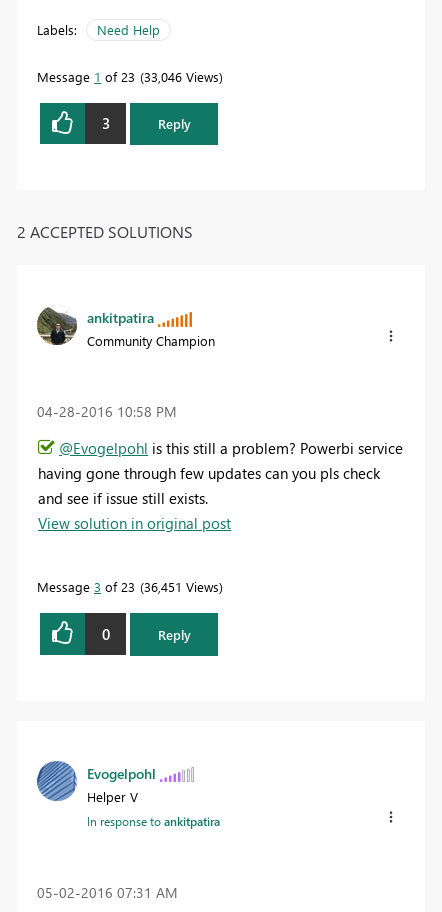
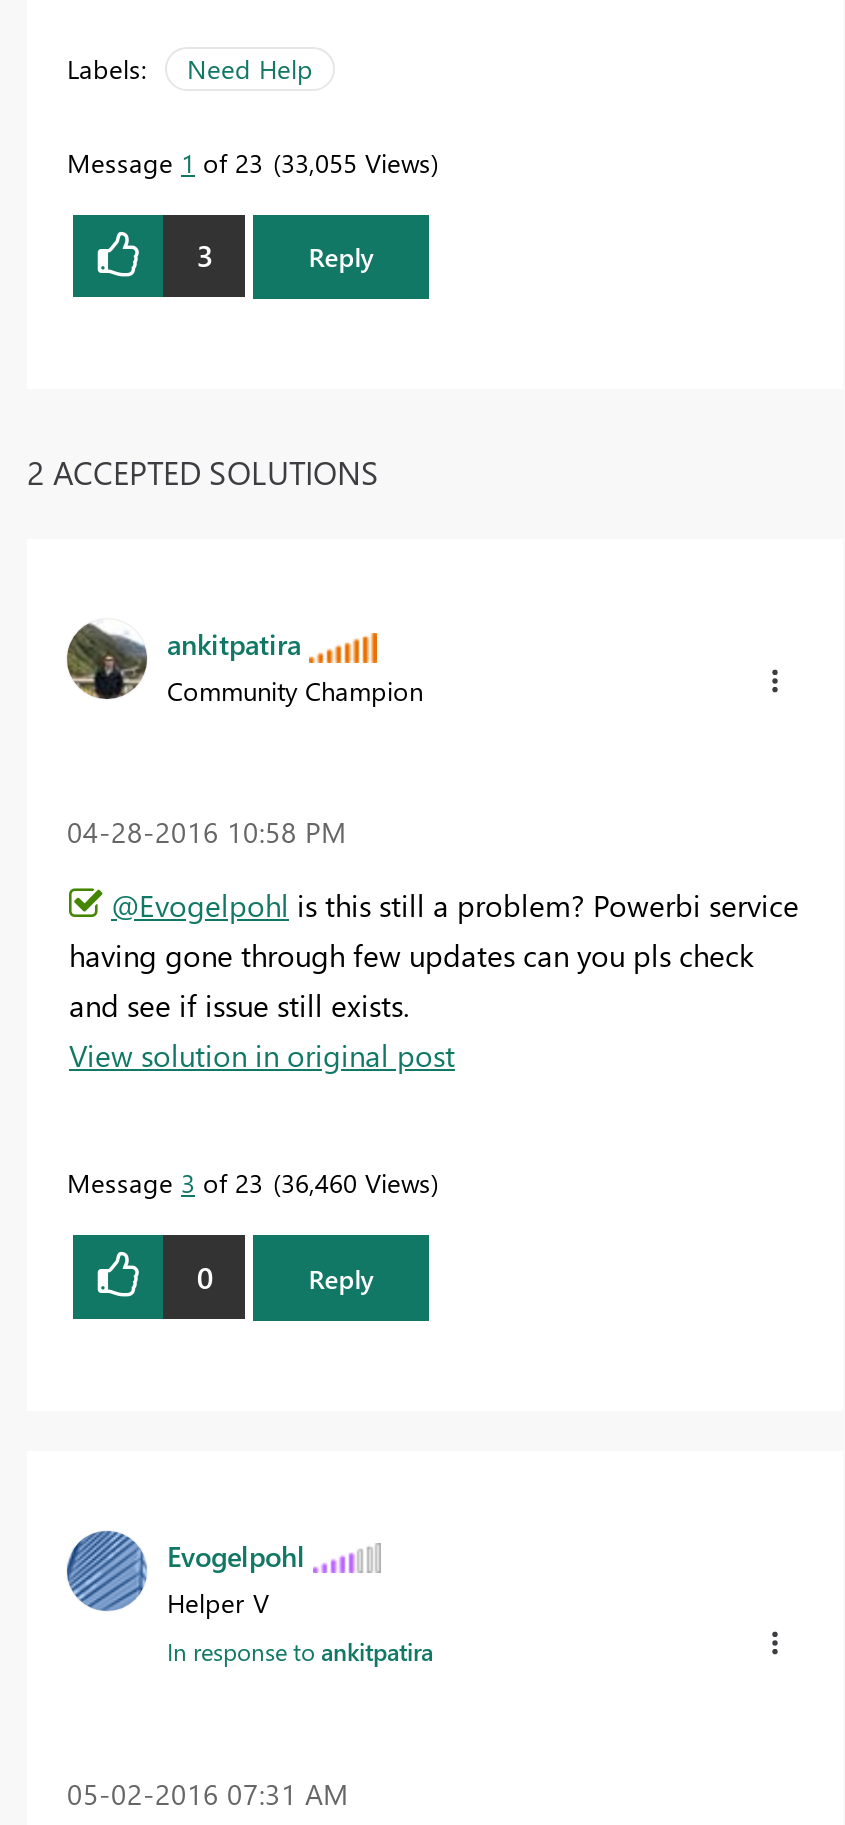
[37,68,219,85] Message 1 of 23 33,046 Views -> [67,145,431,179] Message 1 of 23 33,055 Views
[37,578,219,595] Message 3 of 23 36,451 Views -> [67,1166,431,1200] Message 3 of 23 36,460 Views

